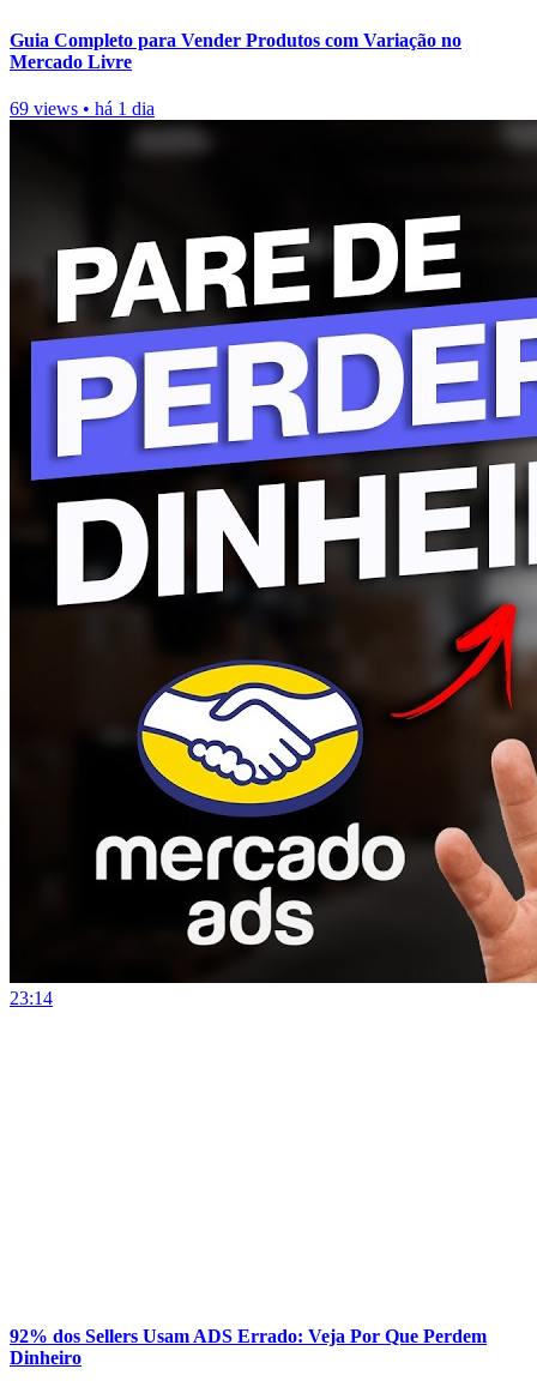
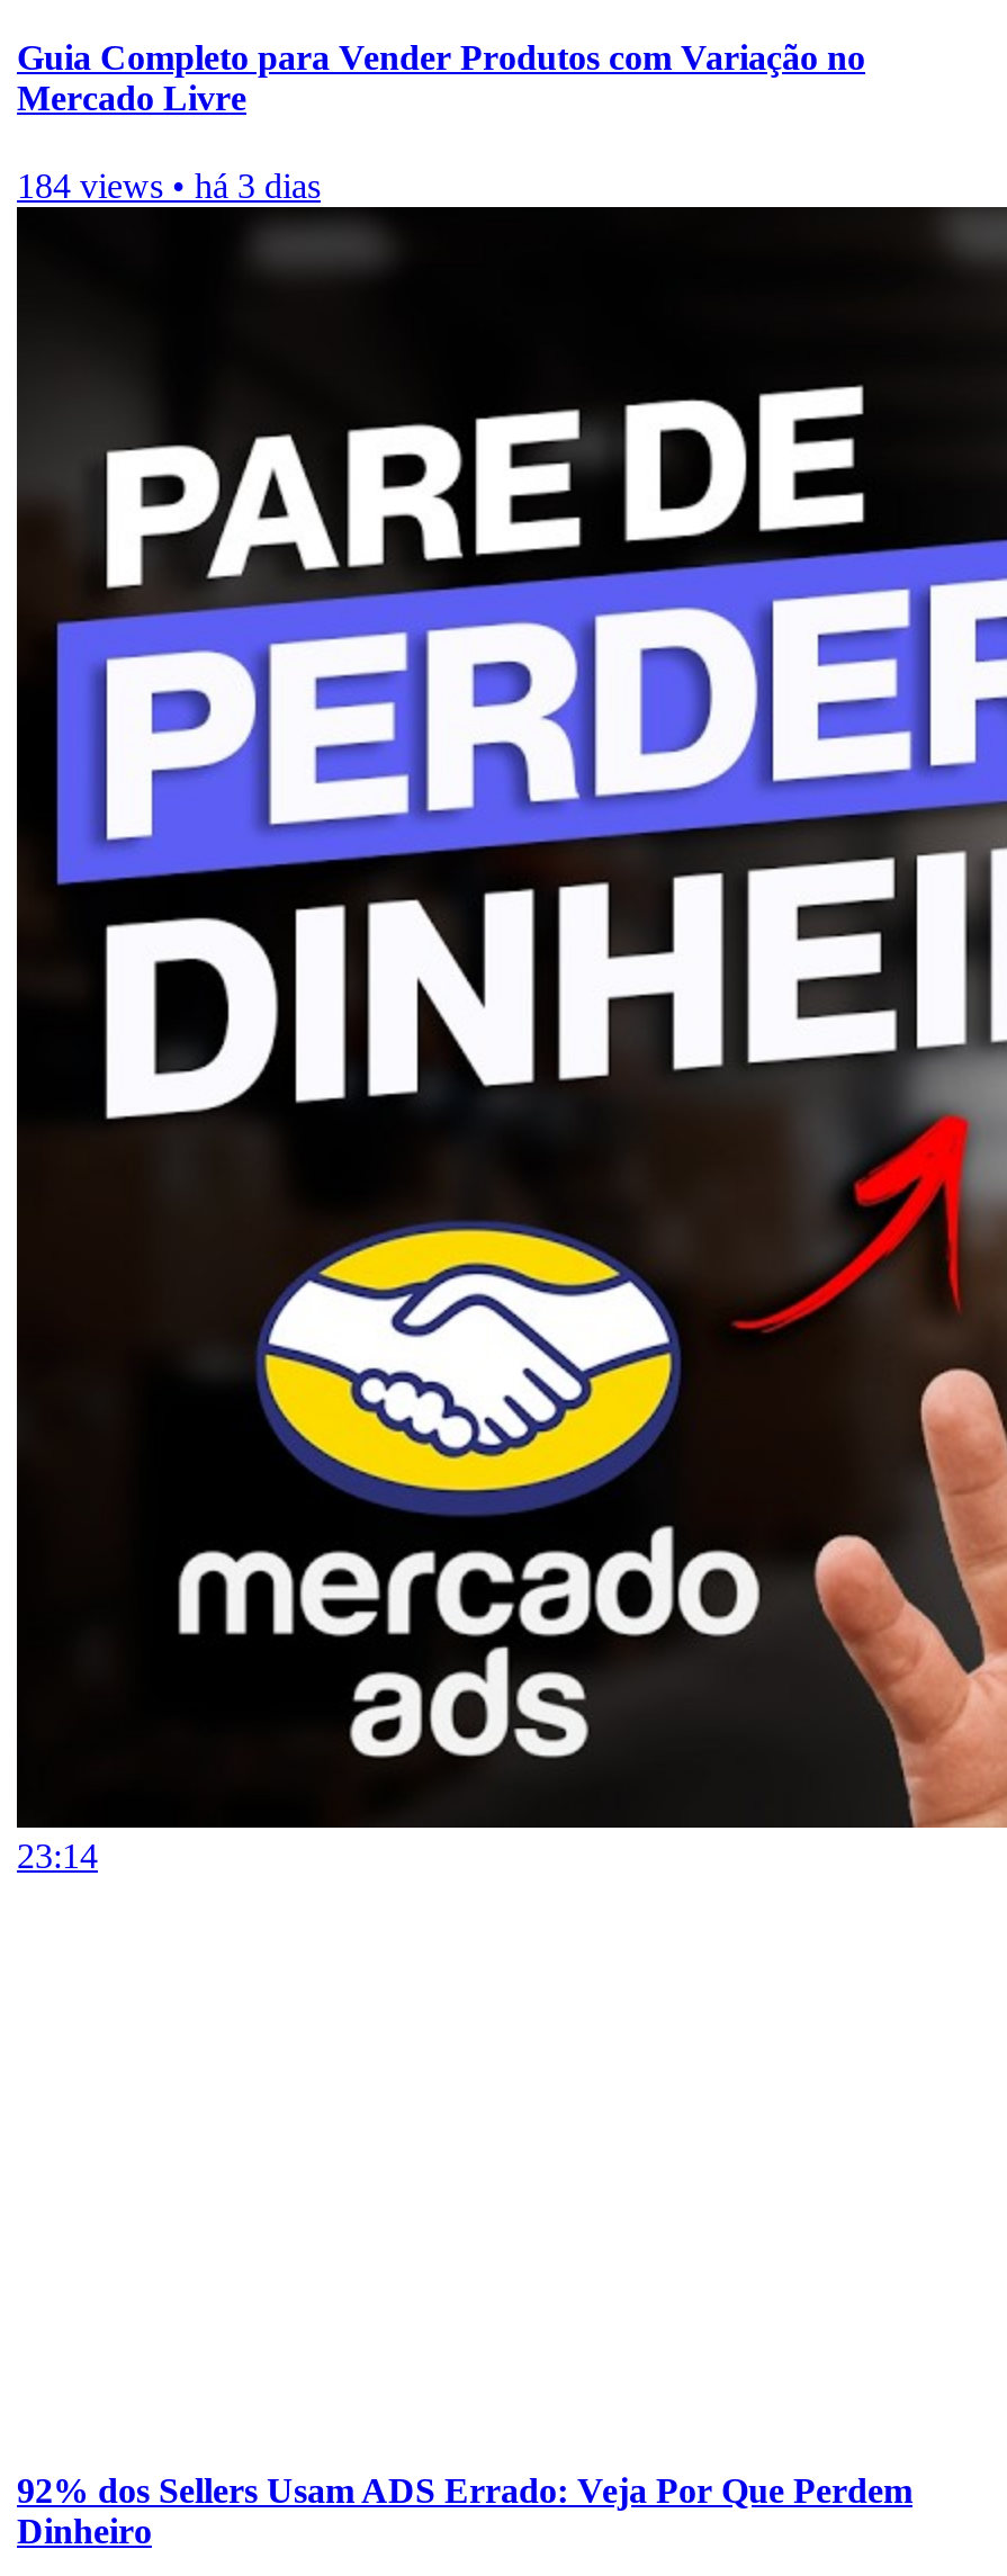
[10,98,155,118] 69 views • há 1 dia -> [17,166,321,204] 184 views • há 3 dias

